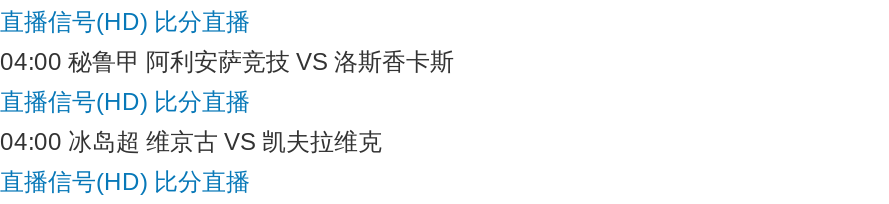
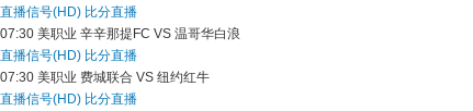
[0,48,454,76] 04:00 秘鲁甲阿利安萨竞技 VS 洛斯香卡斯 -> [0,26,240,41] 07:30 美职业辛辛那提FC VS 温哥华白浪
[0,128,382,156] 04:00 冰岛超维京古 VS 凯夫拉维克 -> [0,70,210,85] 07:30 美职业费城联合 VS 纽约红牛

